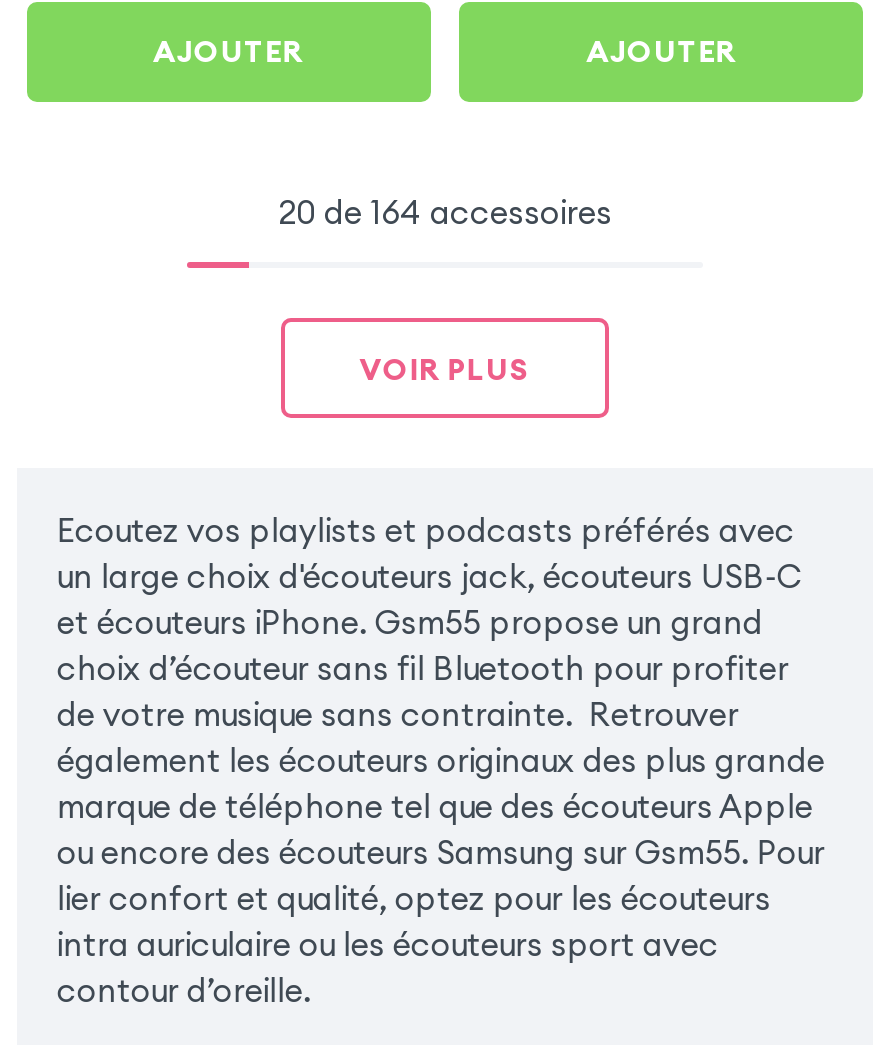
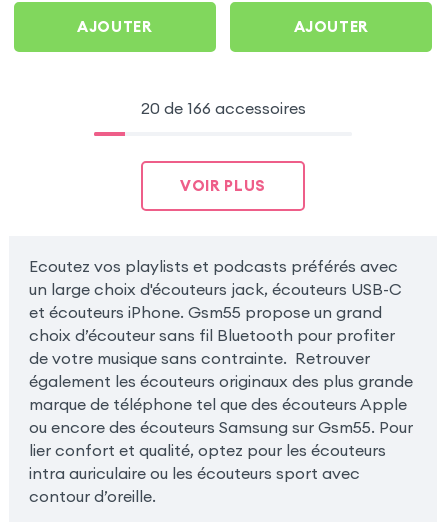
[278,193,612,233] 20 de 164 accessoires -> [140,98,305,118] 20 de 166 accessoires

